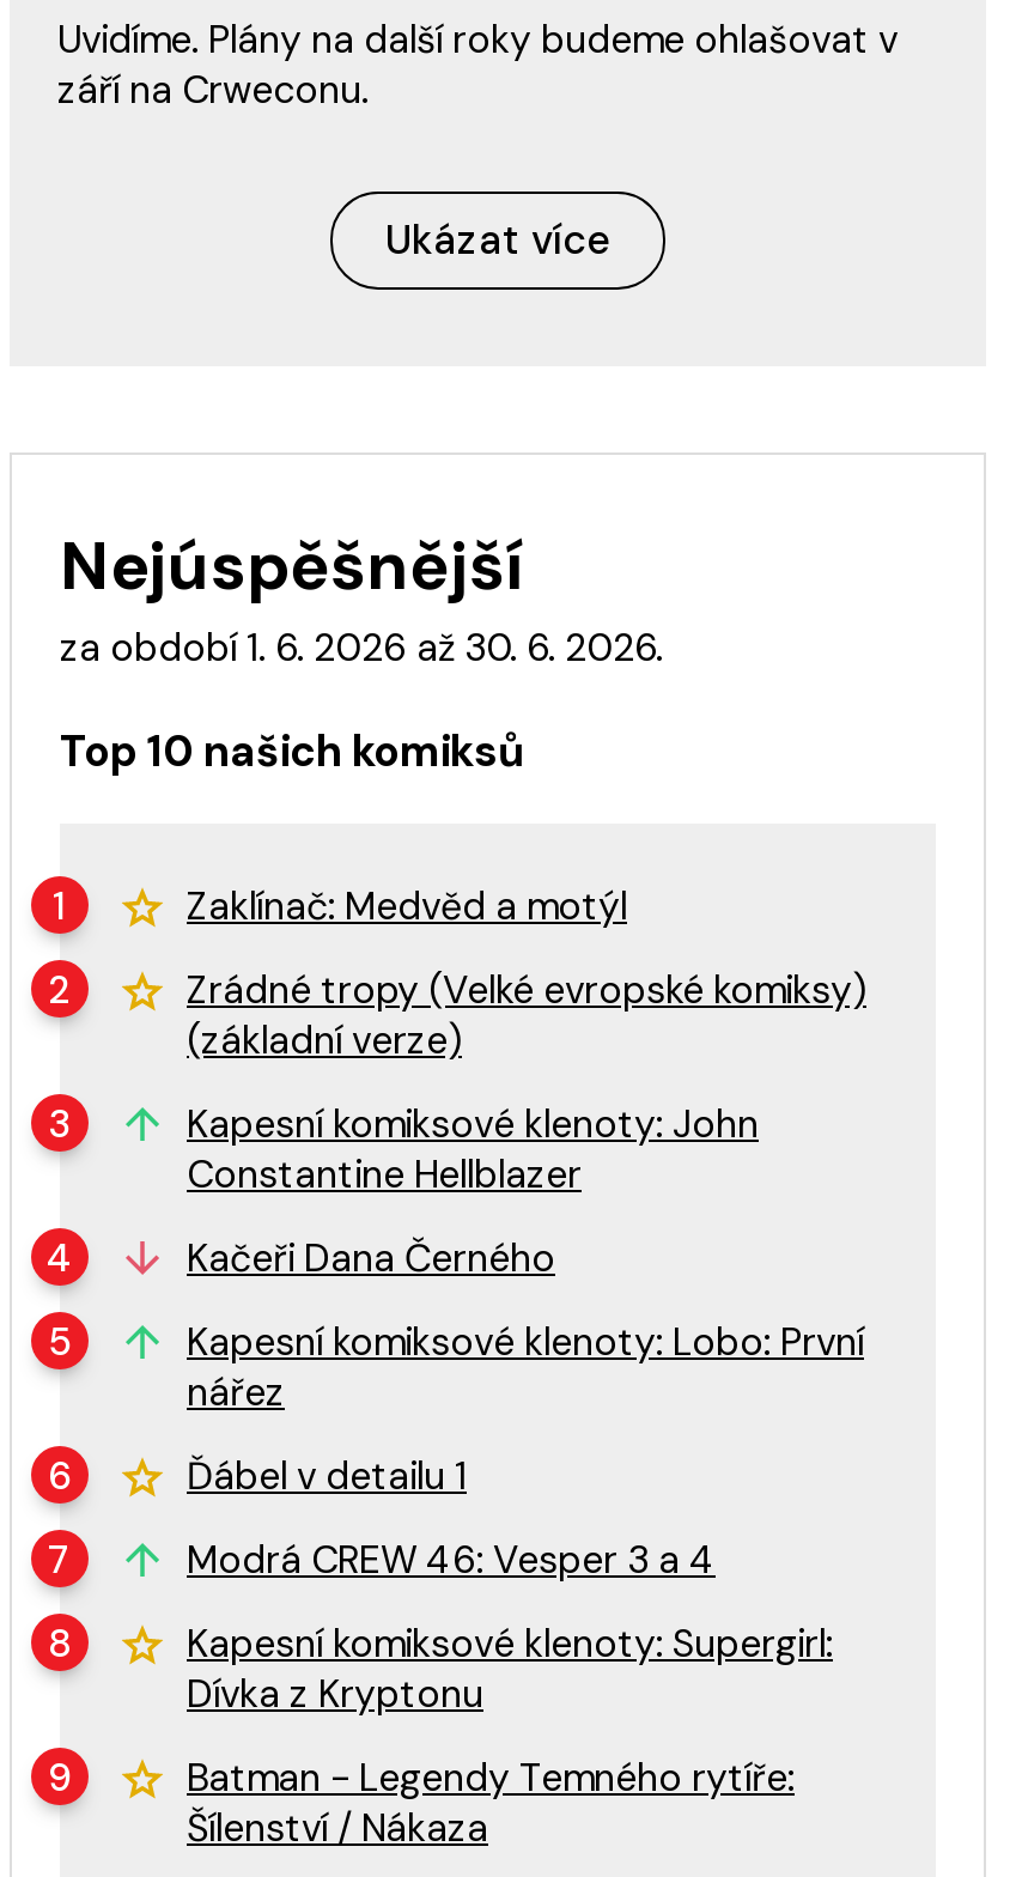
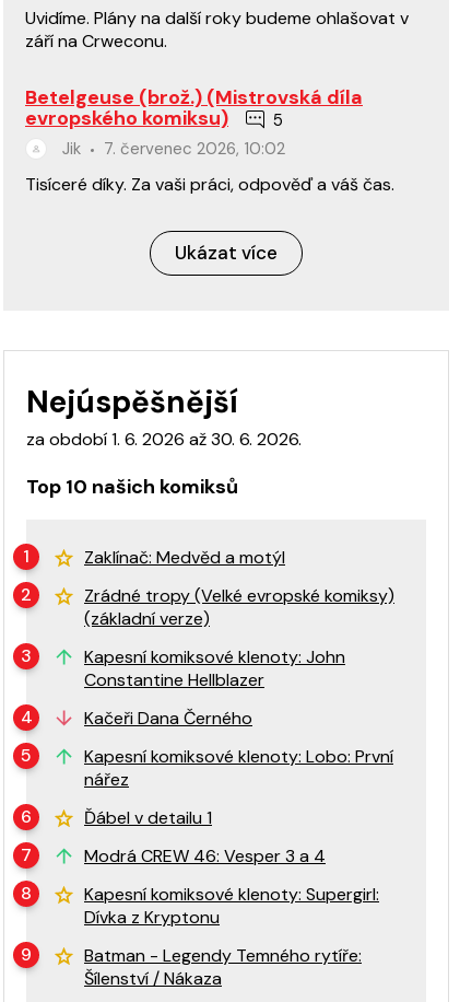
none -> [25,85,394,196] Betelgeuse (brož.) (Mistrovská díla | evropského komiksu) | 5 | Jik | 7. červenec 2026, 10:02 | Tisíceré díky. Za vaši práci, odpověď a váš čas.

